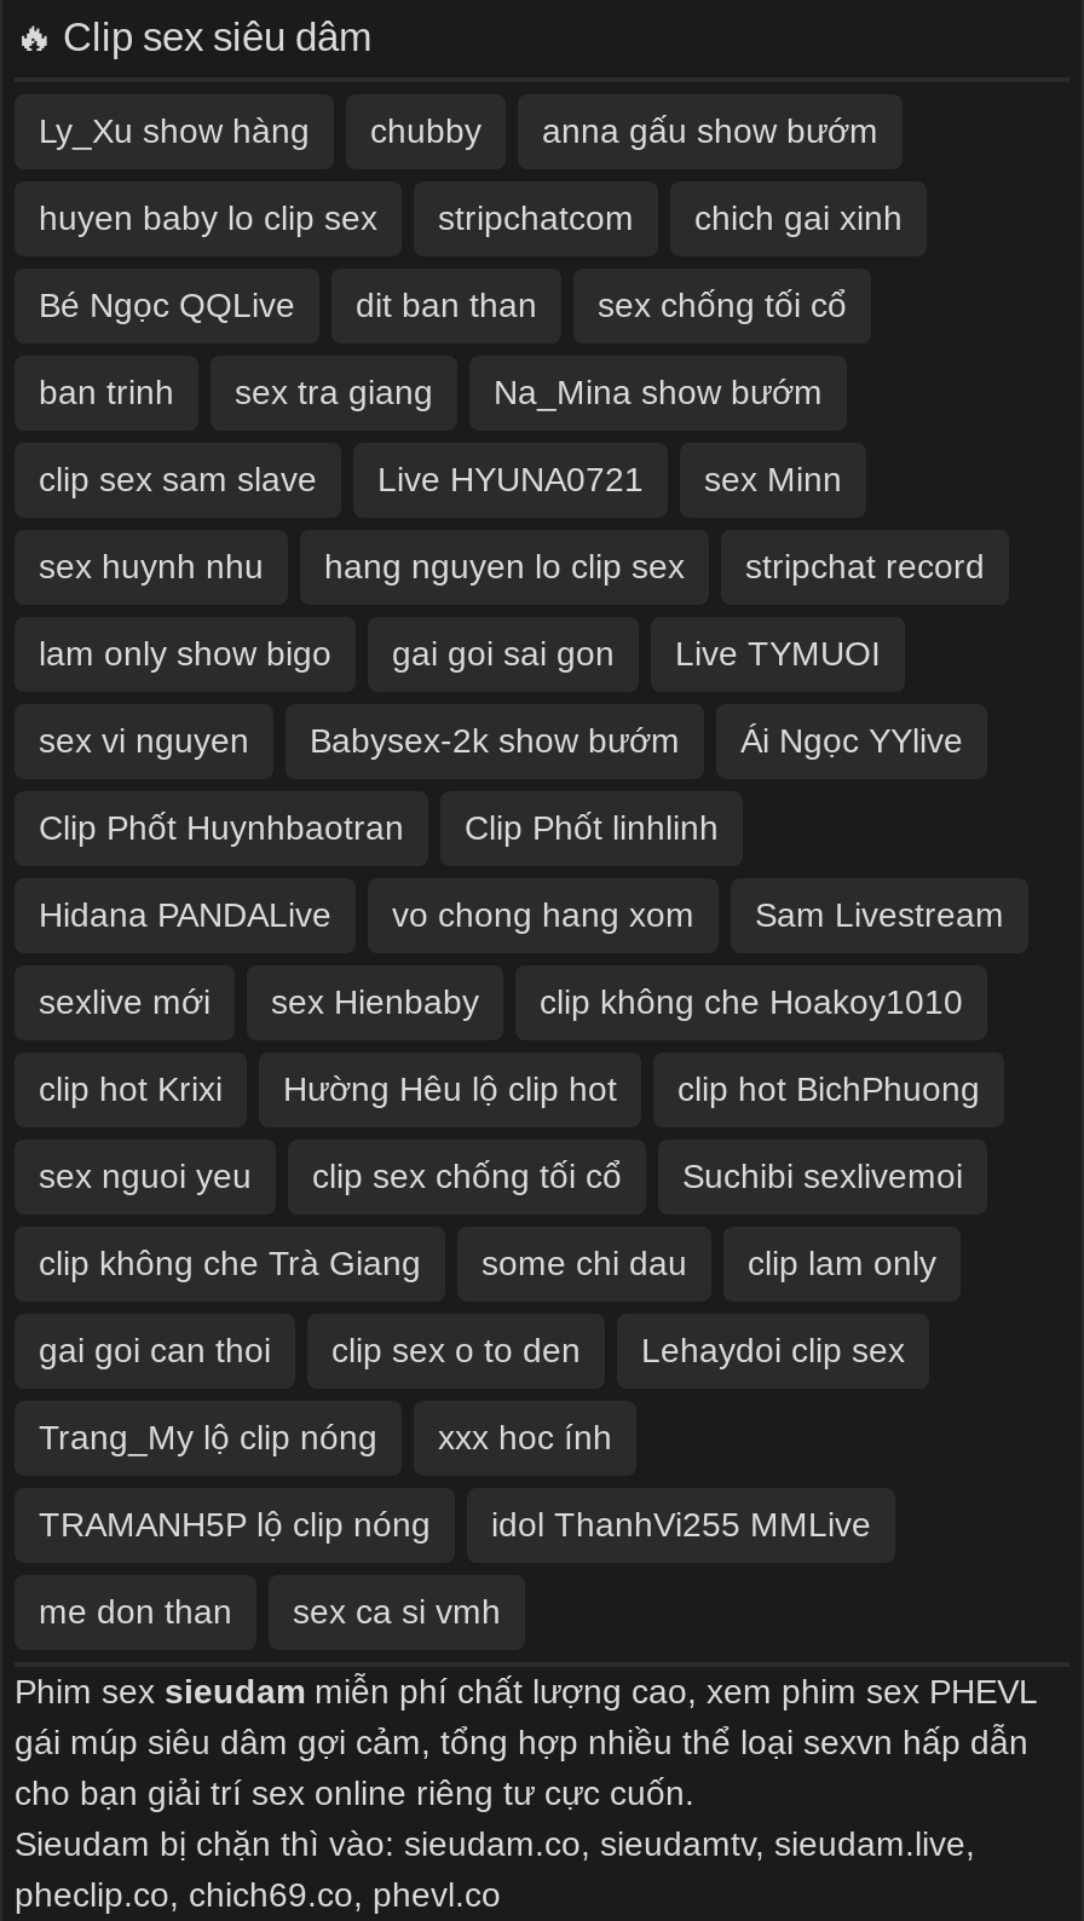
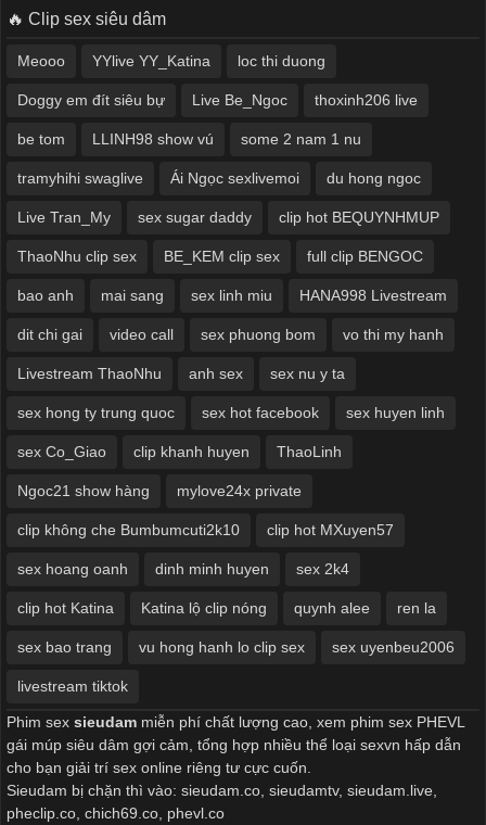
[39,112,1004,1631] Ly_Xu show hàng | chubby | anna gấu show bướm | huyen baby lo clip sex | stripchatcom | chich gai xinh | Bé Ngọc QQLive | dit ban than | sex chống tối cổ | ban trinh | sex tra giang | Na_Mina show bướm | clip sex sam slave | Live HYUNA0721 | sex Minn | sex huynh nhu | hang nguyen lo clip sex | stripchat record | lam only show bigo | gai goi sai gon | Live TYMUOI | sex vi nguyen | Babysex-2k show bướm | Ái Ngọc YYlive | Clip Phốt Huynhbaotran | Clip Phốt linhlinh | Hidana PANDALive | vo chong hang xom | Sam Livestream | sexlive mới | sex Hienbaby | clip không che Hoakoy1010 | clip hot Krixi | Hường Hêu lộ clip hot | clip hot BichPhuong | sex nguoi yeu | clip sex chống tối cổ | Suchibi sexlivemoi | clip không che Trà Giang | some chi dau | clip lam only | gai goi can thoi | clip sex o to den | Lehaydoi clip sex | Trang_My lộ clip nóng | xxx hoc ính | TRAMANH5P lộ clip nóng | idol ThanhVi255 MMLive | me don than | sex ca si vmh -> [17,52,455,695] Meooo | YYlive YY_Katina | loc thi duong | Doggy em đít siêu bự | Live Be_Ngoc | thoxinh206 live | be tom | LLINH98 show vú | some 2 nam 1 nu | tramyhihi swaglive | Ái Ngọc sexlivemoi | du hong ngoc | Live Tran_My | sex sugar daddy | clip hot BEQUYNHMUP | ThaoNhu clip sex | BE_KEM clip sex | full clip BENGOC | bao anh | mai sang | sex linh miu | HANA998 Livestream | dit chi gai | video call | sex phuong bom | vo thi my hanh | Livestream ThaoNhu | anh sex | sex nu y ta | sex hong ty trung quoc | sex hot facebook | sex huyen linh | sex Co_Giao | clip khanh huyen | ThaoLinh | Ngoc21 show hàng | mylove24x private | clip không che Bumbumcuti2k10 | clip hot MXuyen57 | sex hoang oanh | dinh minh huyen | sex 2k4 | clip hot Katina | Katina lộ clip nóng | quynh alee | ren la | sex bao trang | vu hong hanh lo clip sex | sex uyenbeu2006 | livestream tiktok

